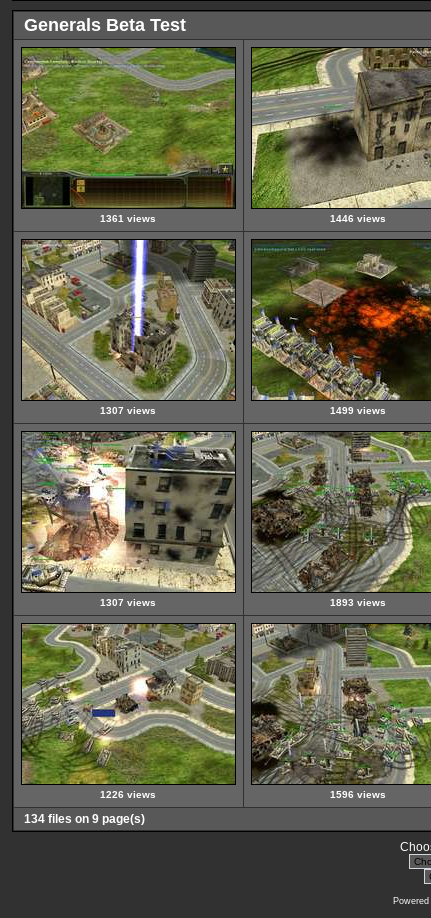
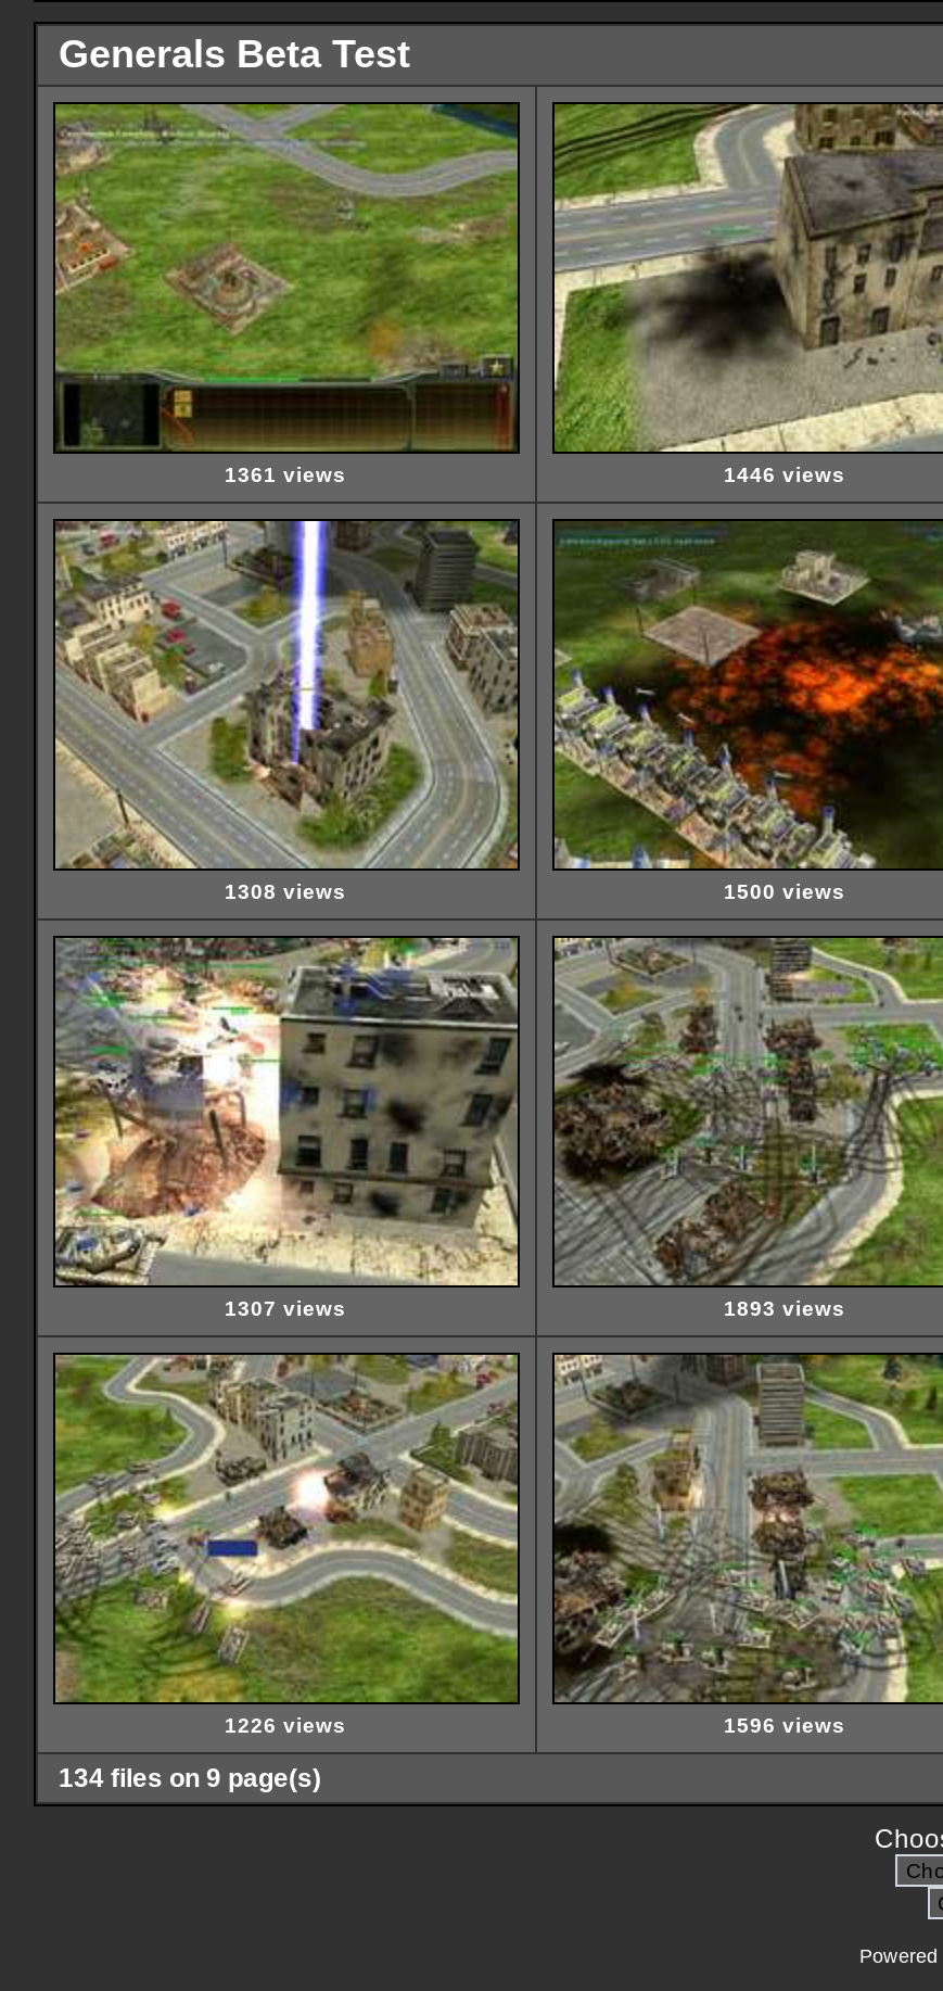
[100,405,156,416] 1307 views -> [225,879,346,903] 1308 views
[330,405,386,416] 1499 views -> [724,879,845,903] 1500 views

